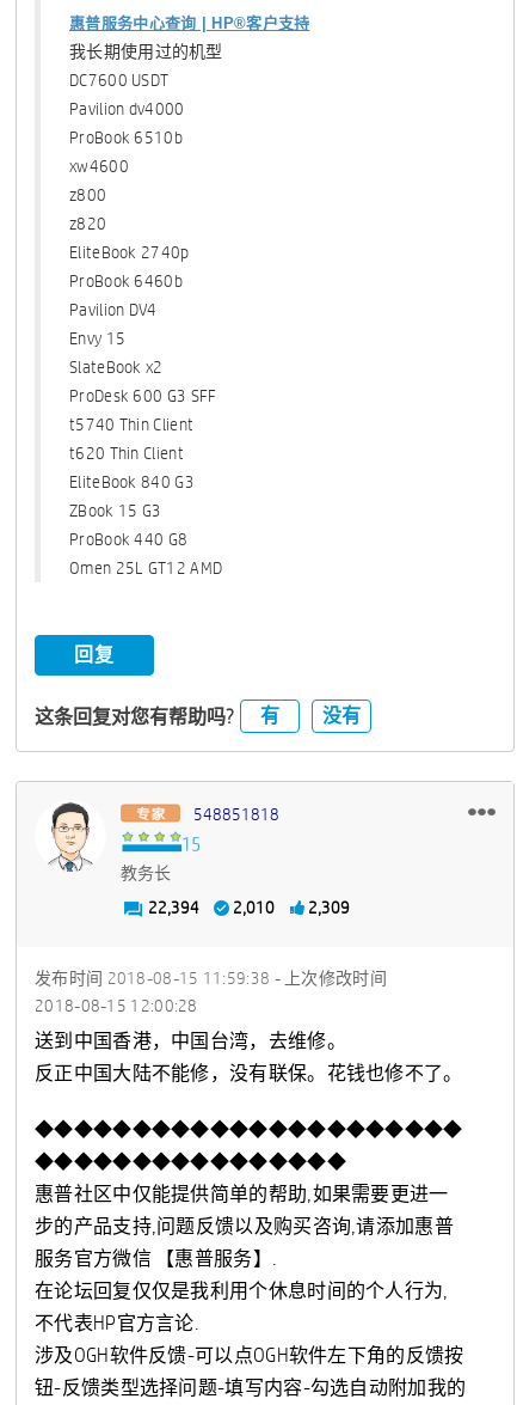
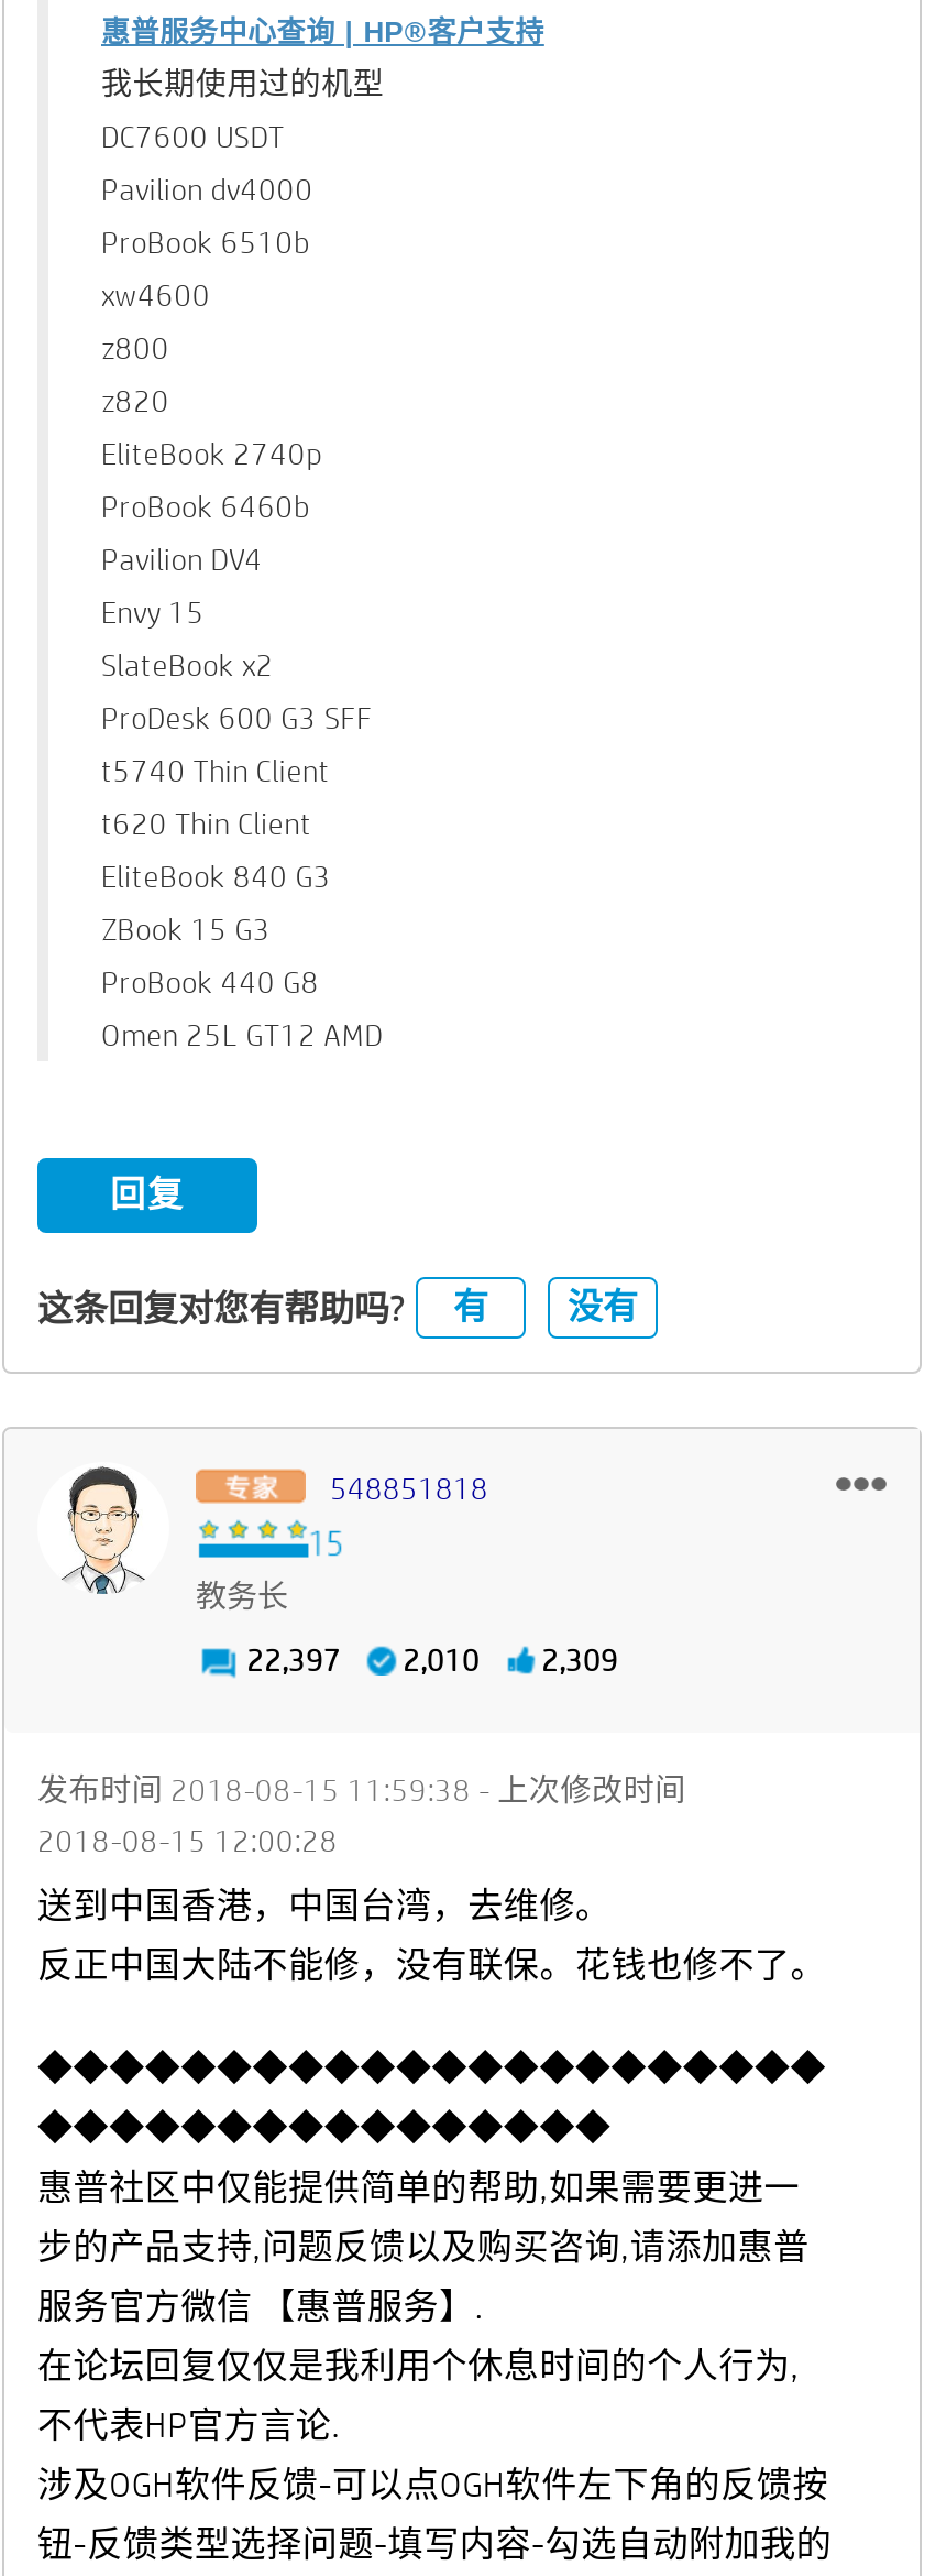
[148,897,350,918] 22,394 2,010 2,309 -> [246,1640,618,1680] 22,397 2,010 2,309

